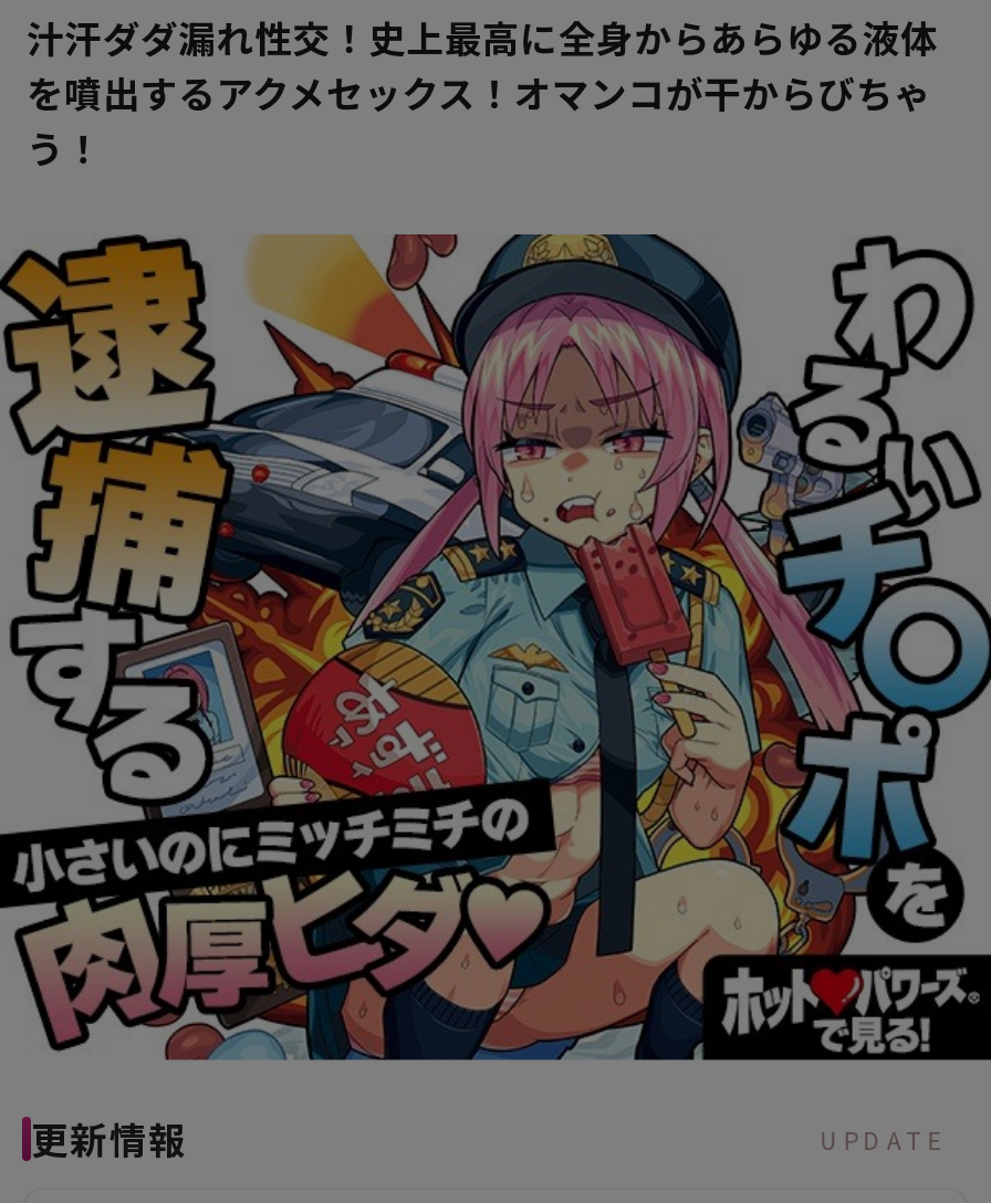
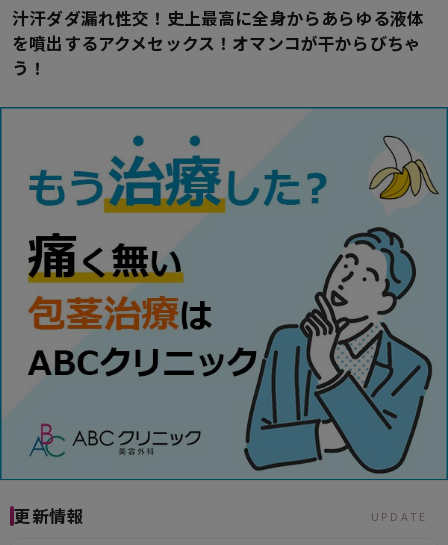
[7,232,984,1061] [image] -> [3,106,445,481] [image]

